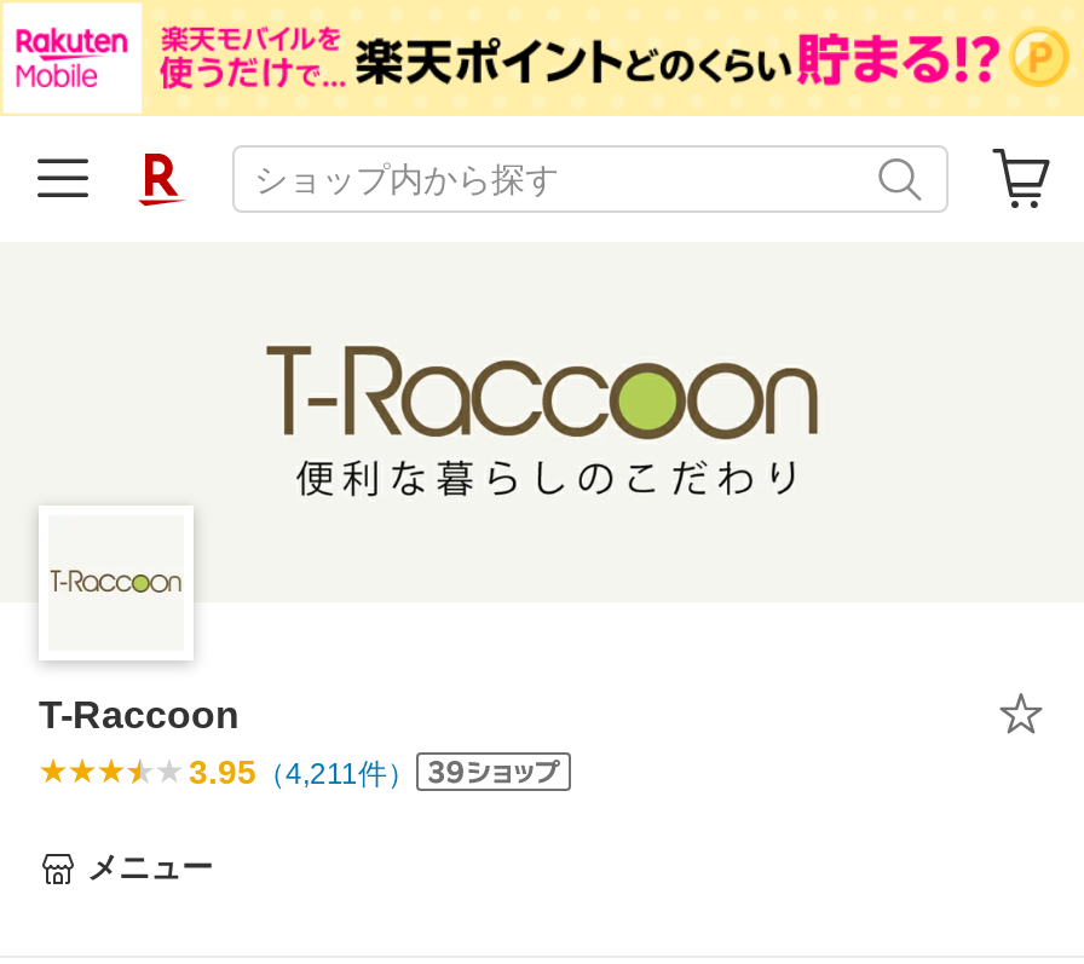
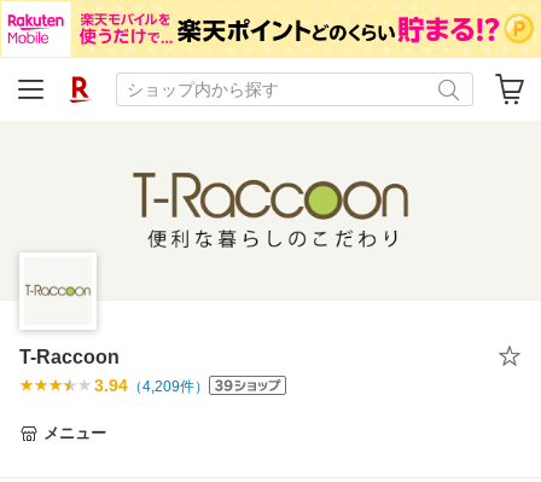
[189,753,416,791] 3.95（4,211件） -> [94,376,209,395] 3.94（4,209件）

